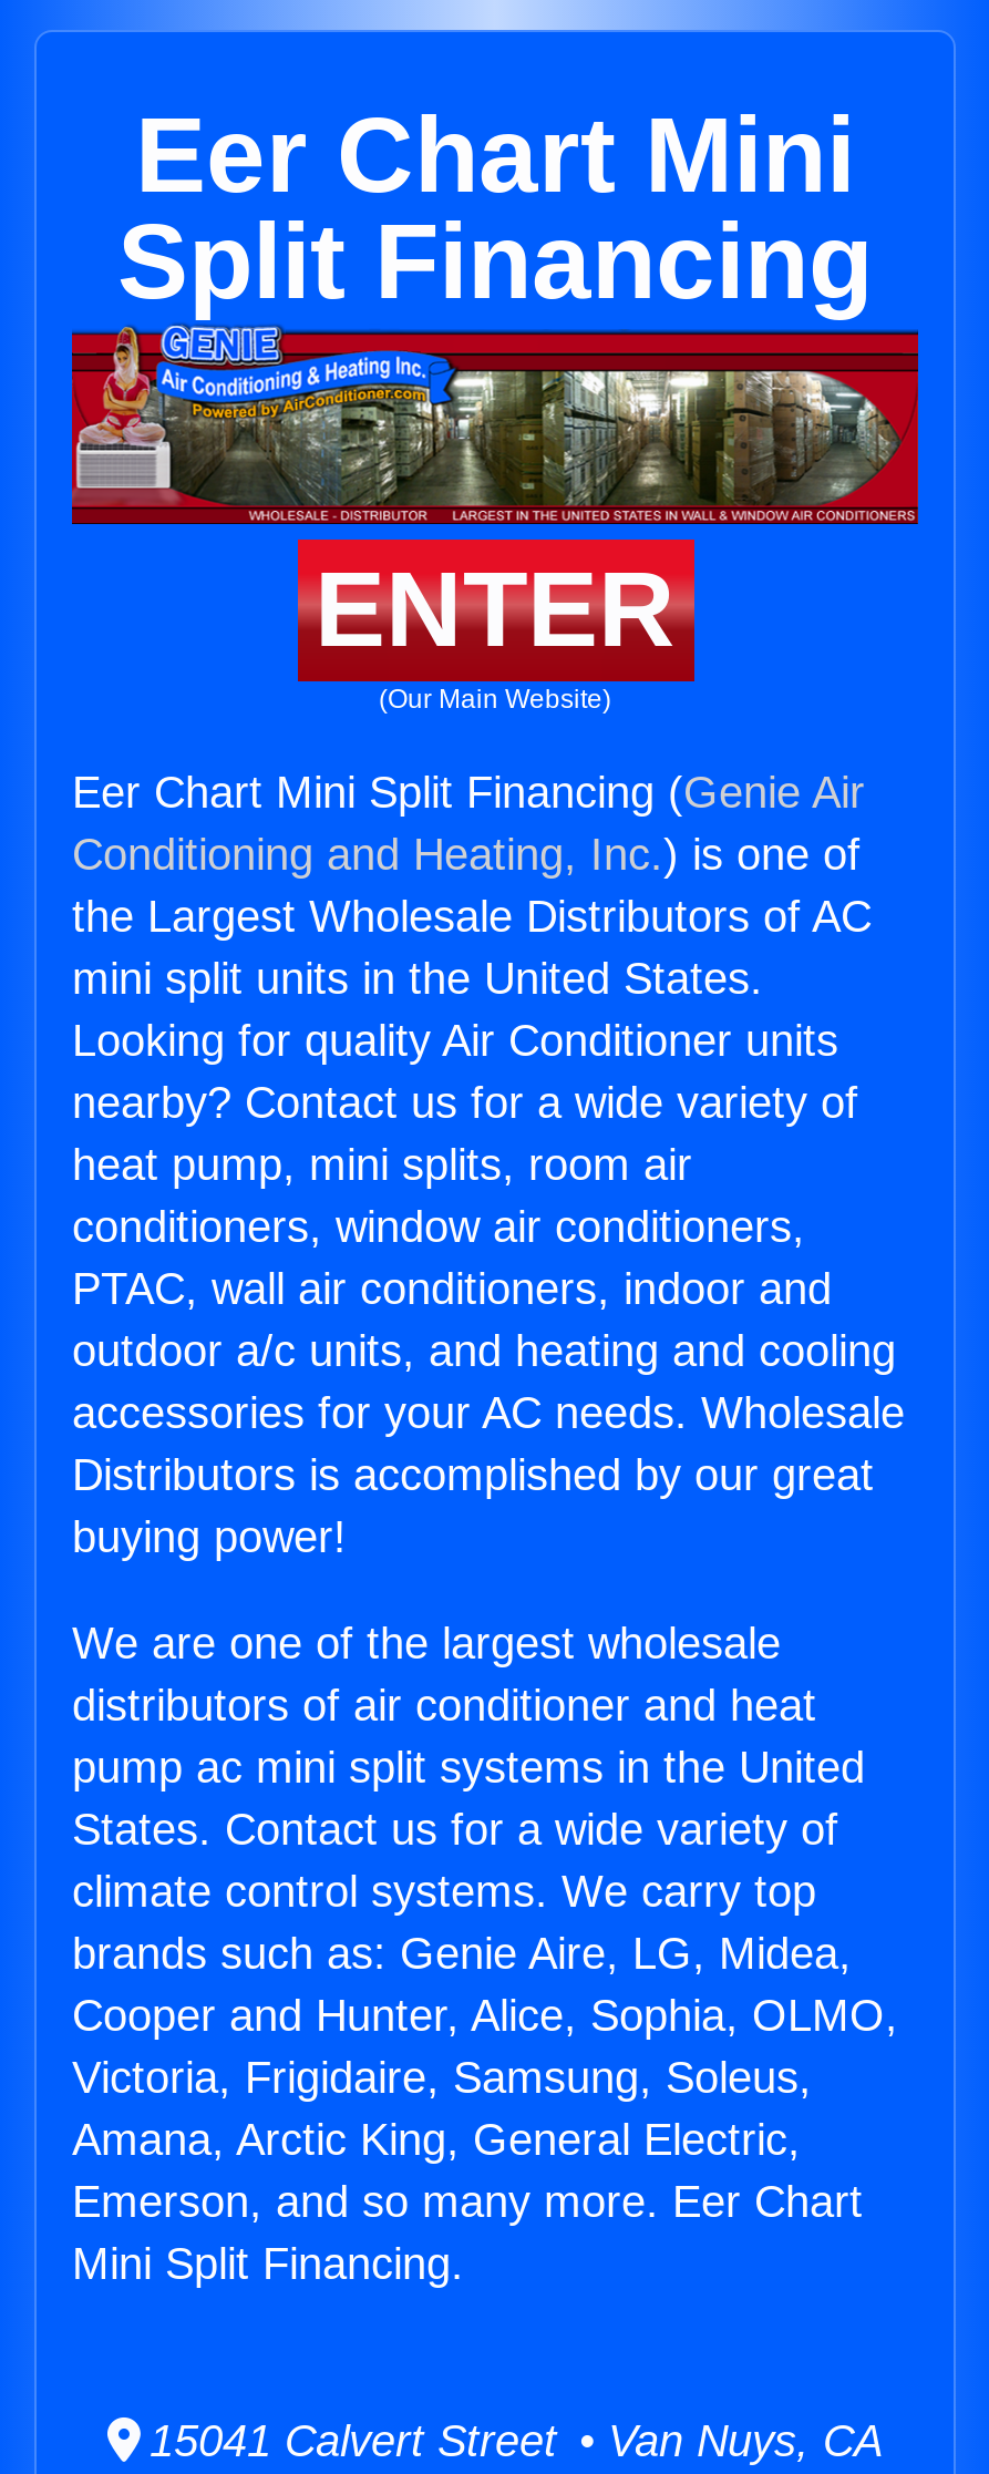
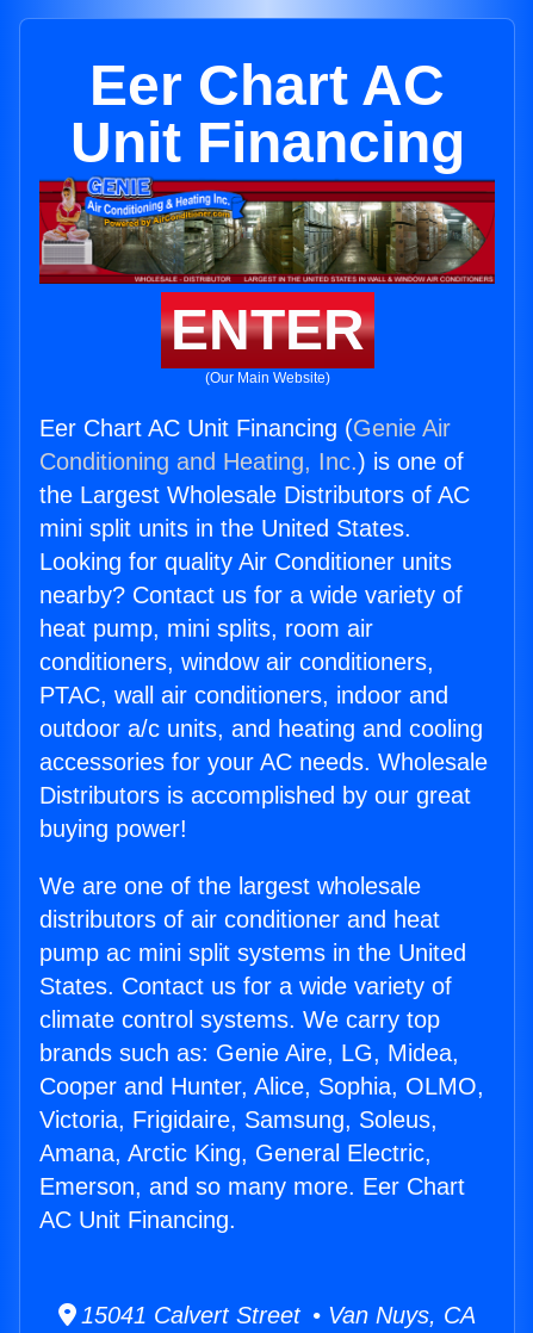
[135,96,855,214] Eer Chart Mini -> [89,54,445,117] Eer Chart AC
[117,203,873,320] Split Financing -> [70,111,464,174] Unit Financing
[72,768,865,817] Eer Chart Mini Split Financing (Genie Air -> [39,415,451,441] Eer Chart AC Unit Financing (Genie Air
[72,2239,464,2288] Mini Split Financing. -> [39,1207,236,1233] AC Unit Financing.

